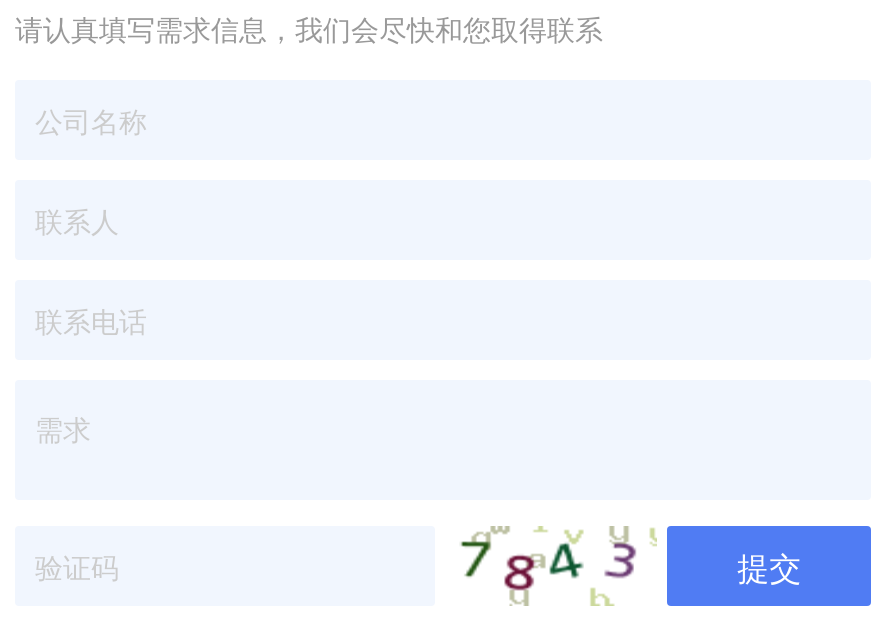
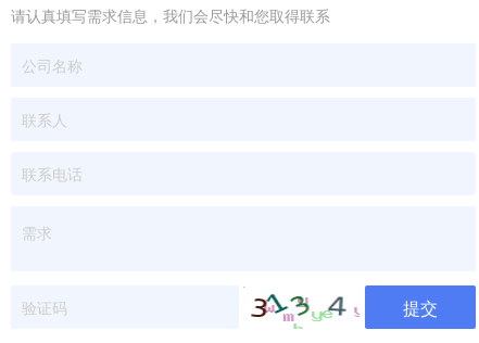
[459,526,657,608] [image] -> [250,287,360,330] [image]

